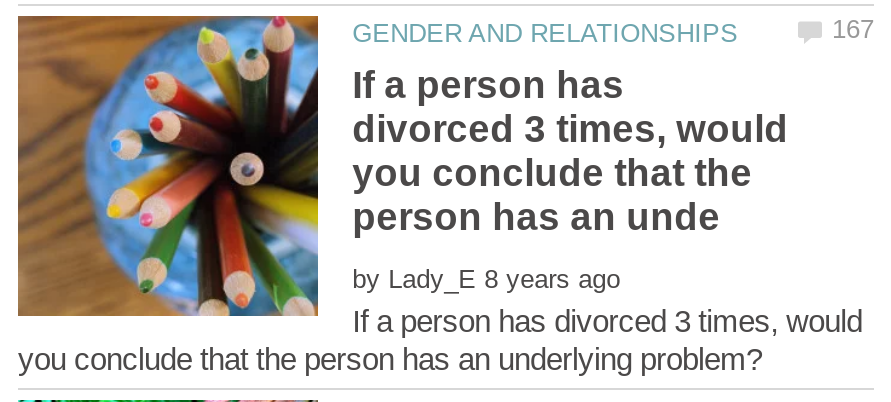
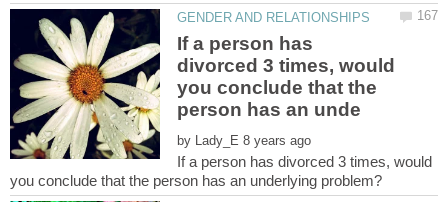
[16,14,320,318] [image] -> [9,8,161,160] [image]

